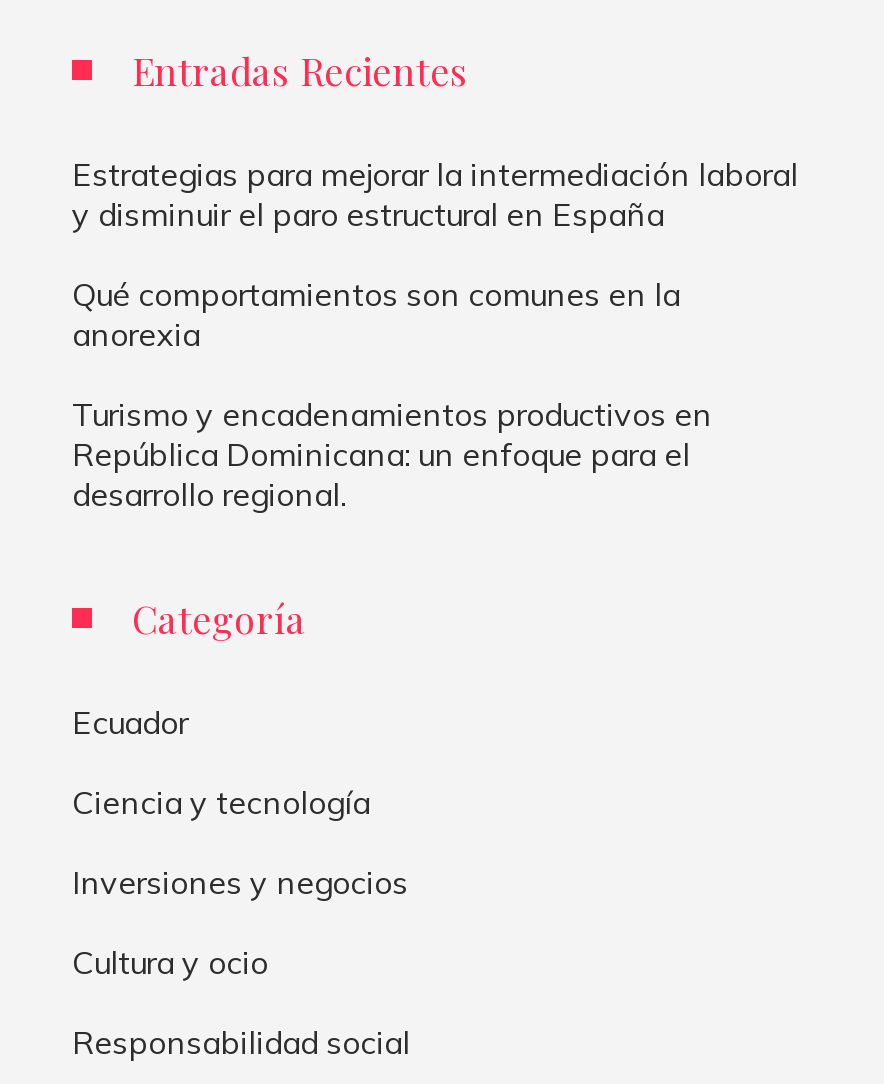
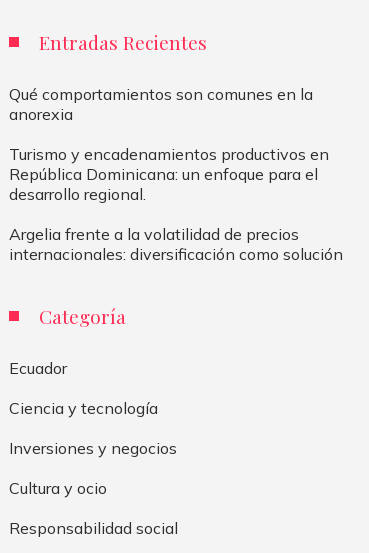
[72,154,798,234] Estrategias para mejorar la intermediación laboral | y disminuir el paro estructural en España -> none
moved [72,274,712,514] -> [9,84,329,204]: Qué comportamientos son comunes en la | anorexia | Turismo y encadenamientos productivos en | República Dominicana: un enfoque para el | desarrollo regional.
none -> [9,224,343,264] Argelia frente a la volatilidad de precios | internacionales: diversificación como solución

